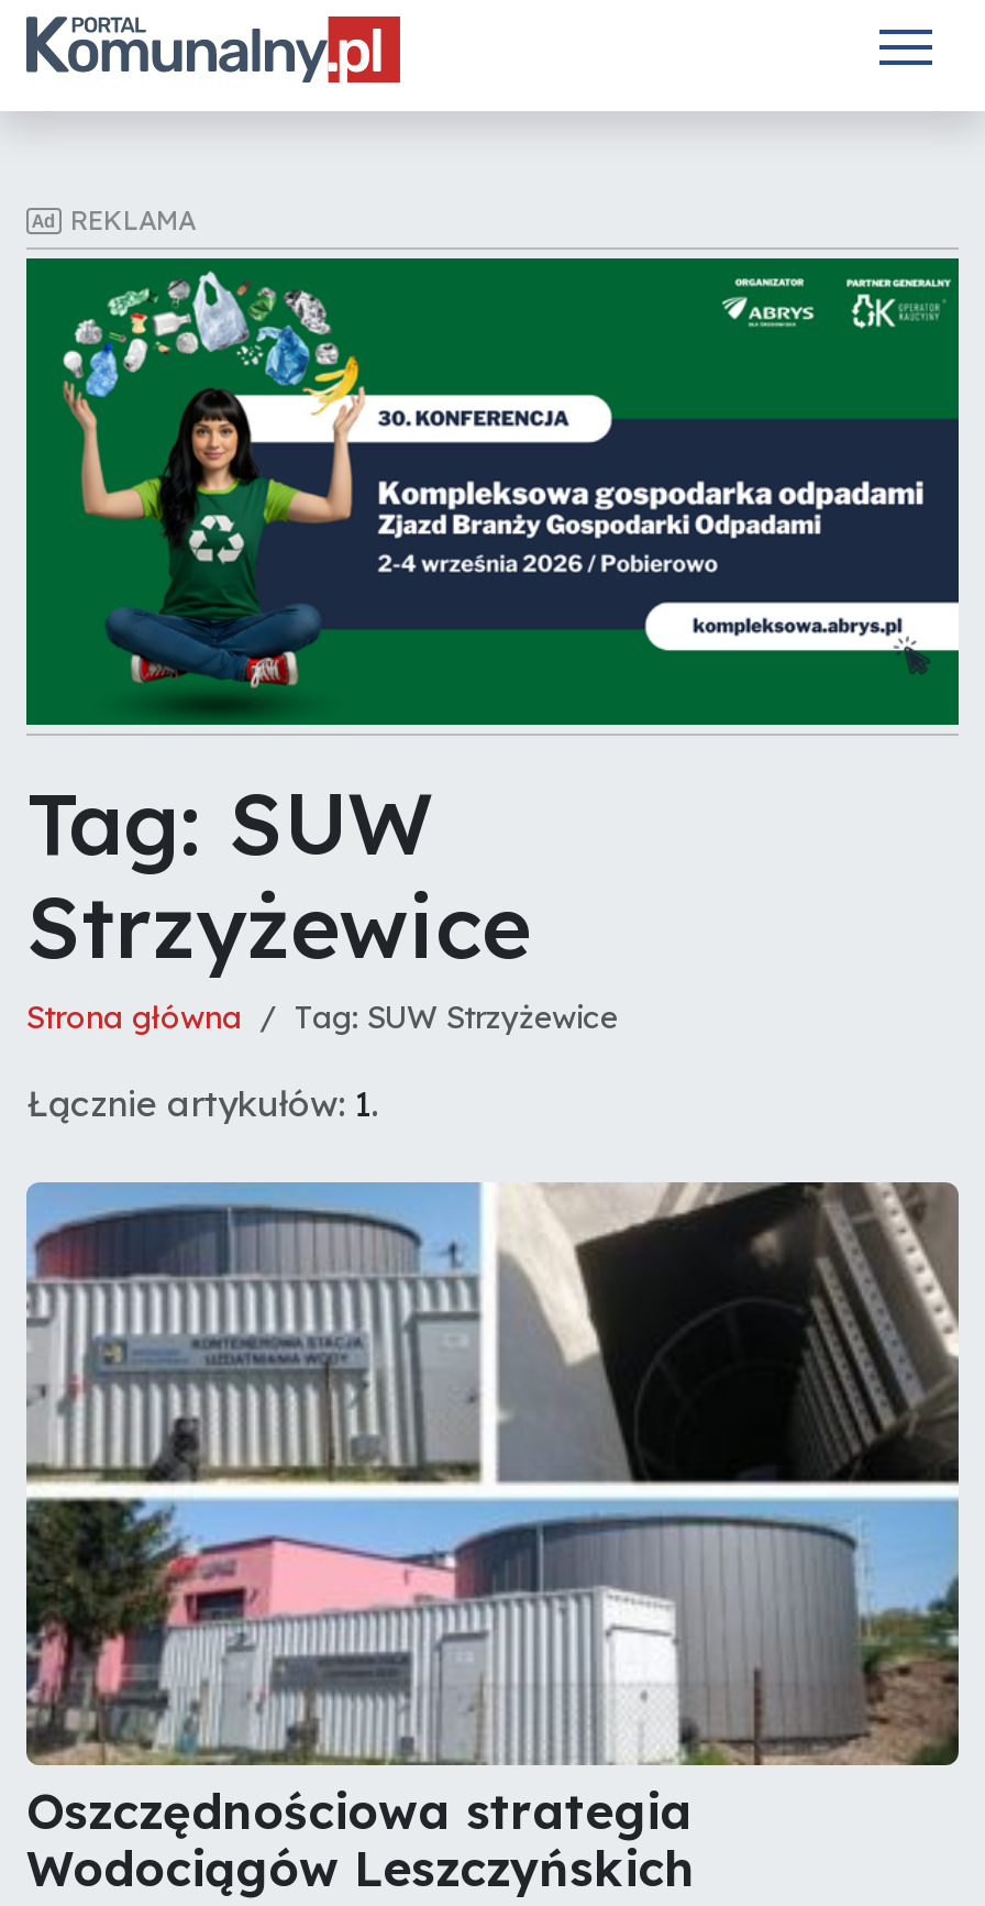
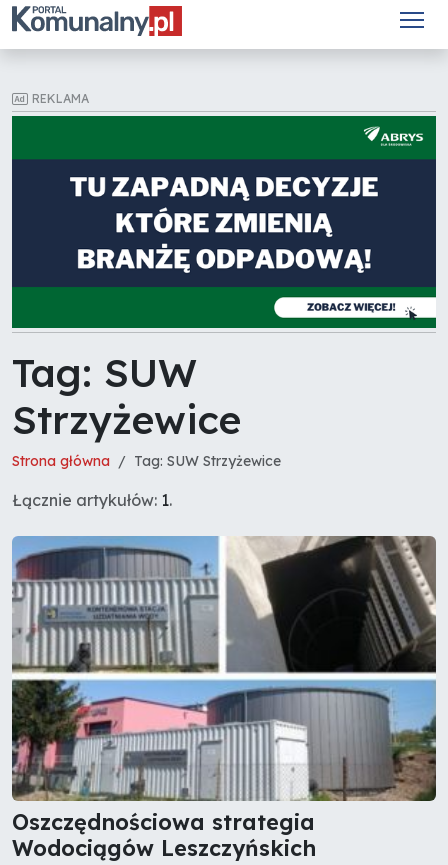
[26,269,961,716] [image] -> [12,122,437,323] [image]

